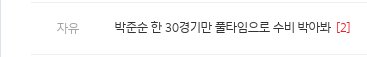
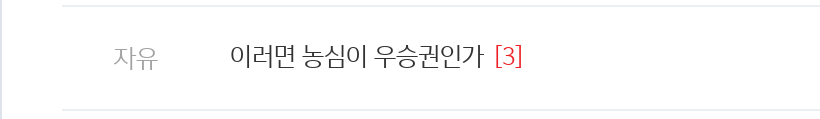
[115,20,350,35] 박준순 한 30경기만 풀타임으로 수비 박아봐 [2] -> [230,41,522,71] 이러면 농심이 우승권인가 [3]

